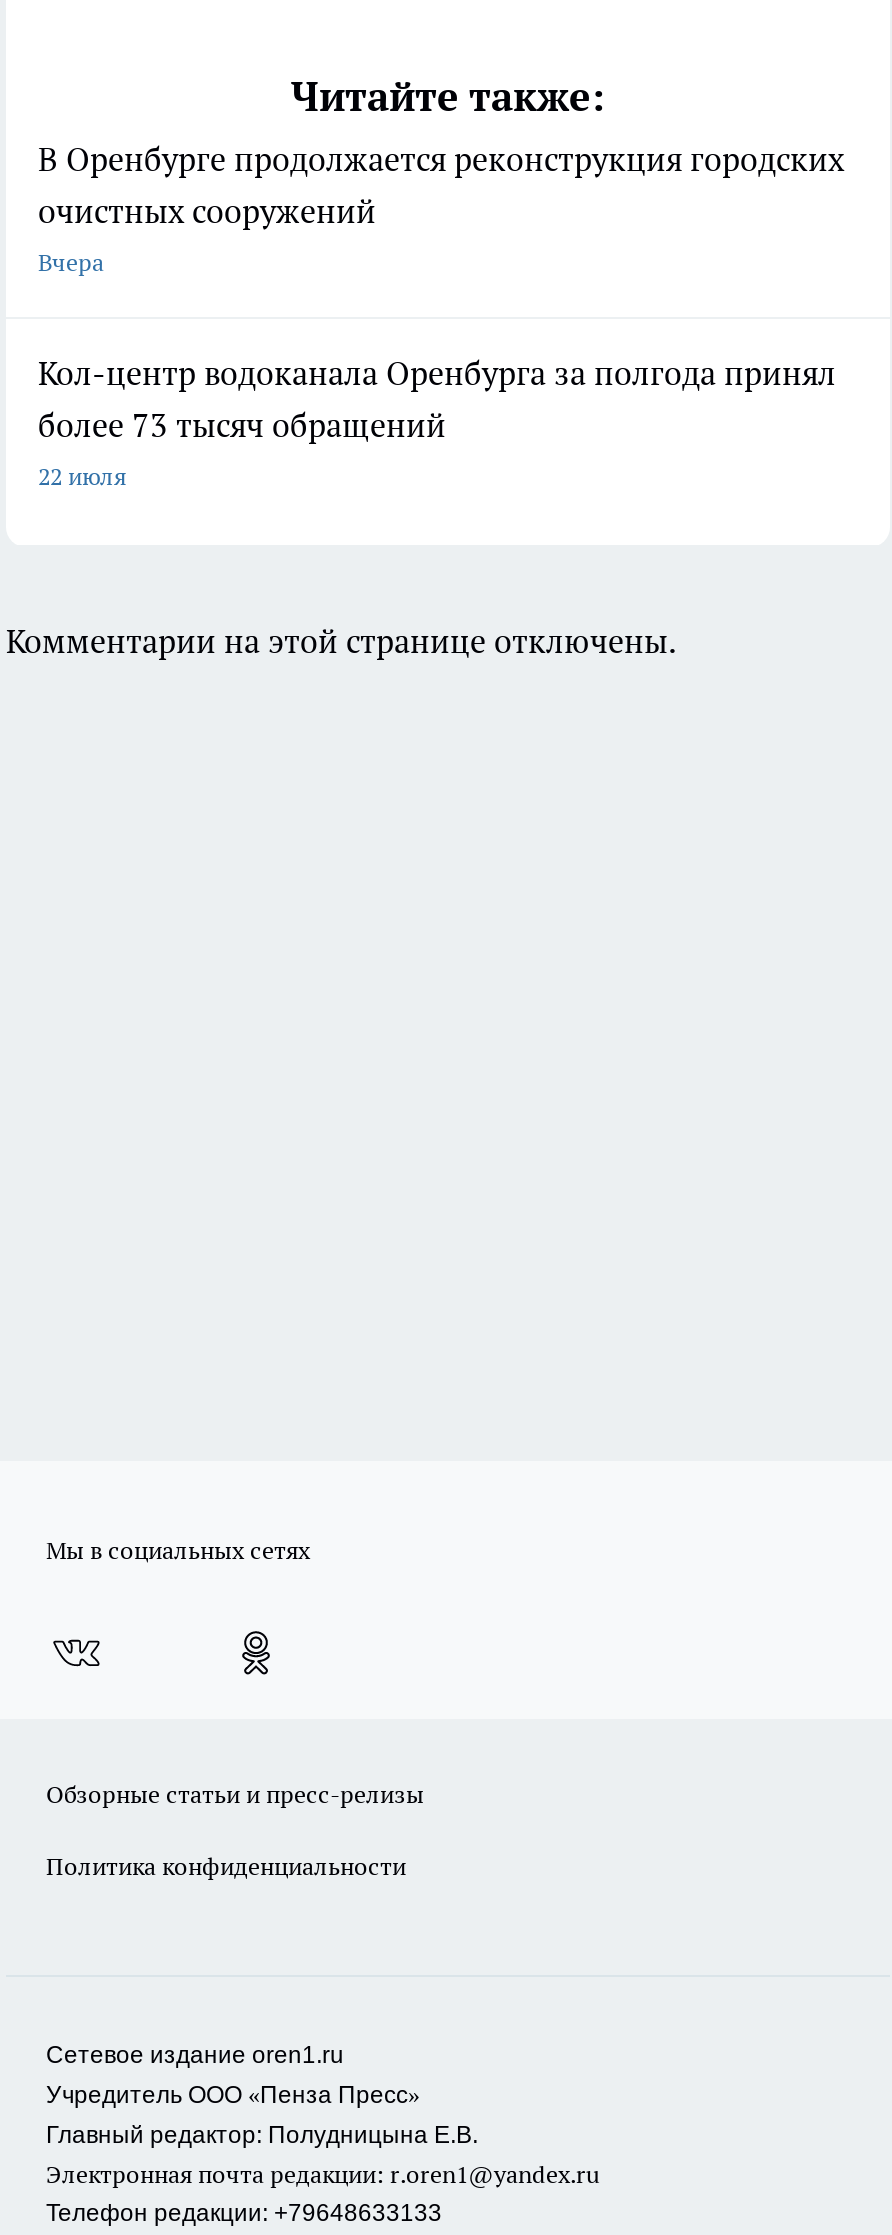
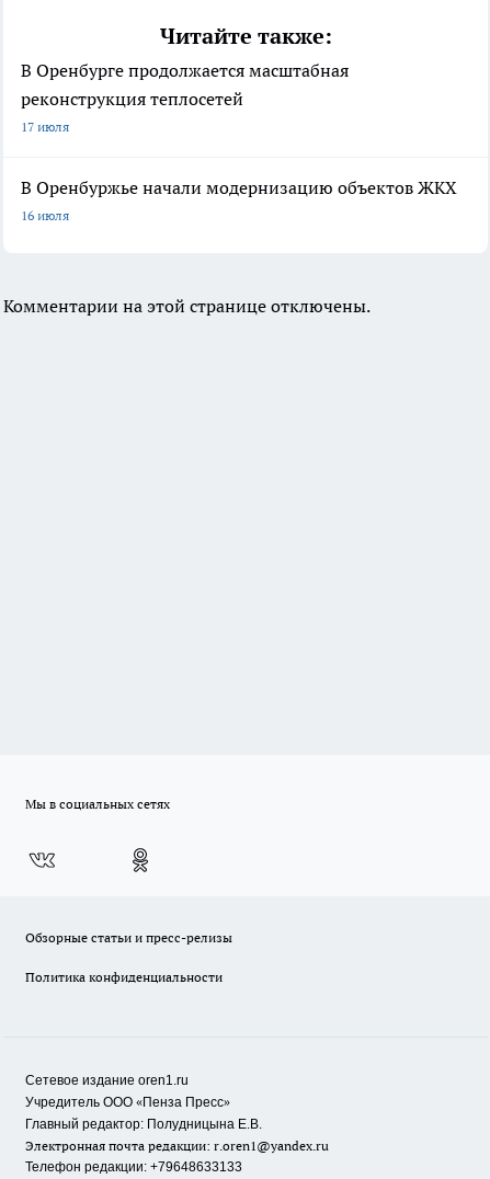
[38,139,844,277] В Оренбурге продолжается реконструкция городских | очистных сооружений | Вчера -> [21,59,349,135] В Оренбурге продолжается масштабная | реконструкция теплосетей | 17 июля
[38,353,836,491] Кол-центр водоканала Оренбурга за полгода принял | более 73 тысяч обращений | 22 июля -> [21,177,457,224] В Оренбуржье начали модернизацию объектов ЖКХ | 16 июля

